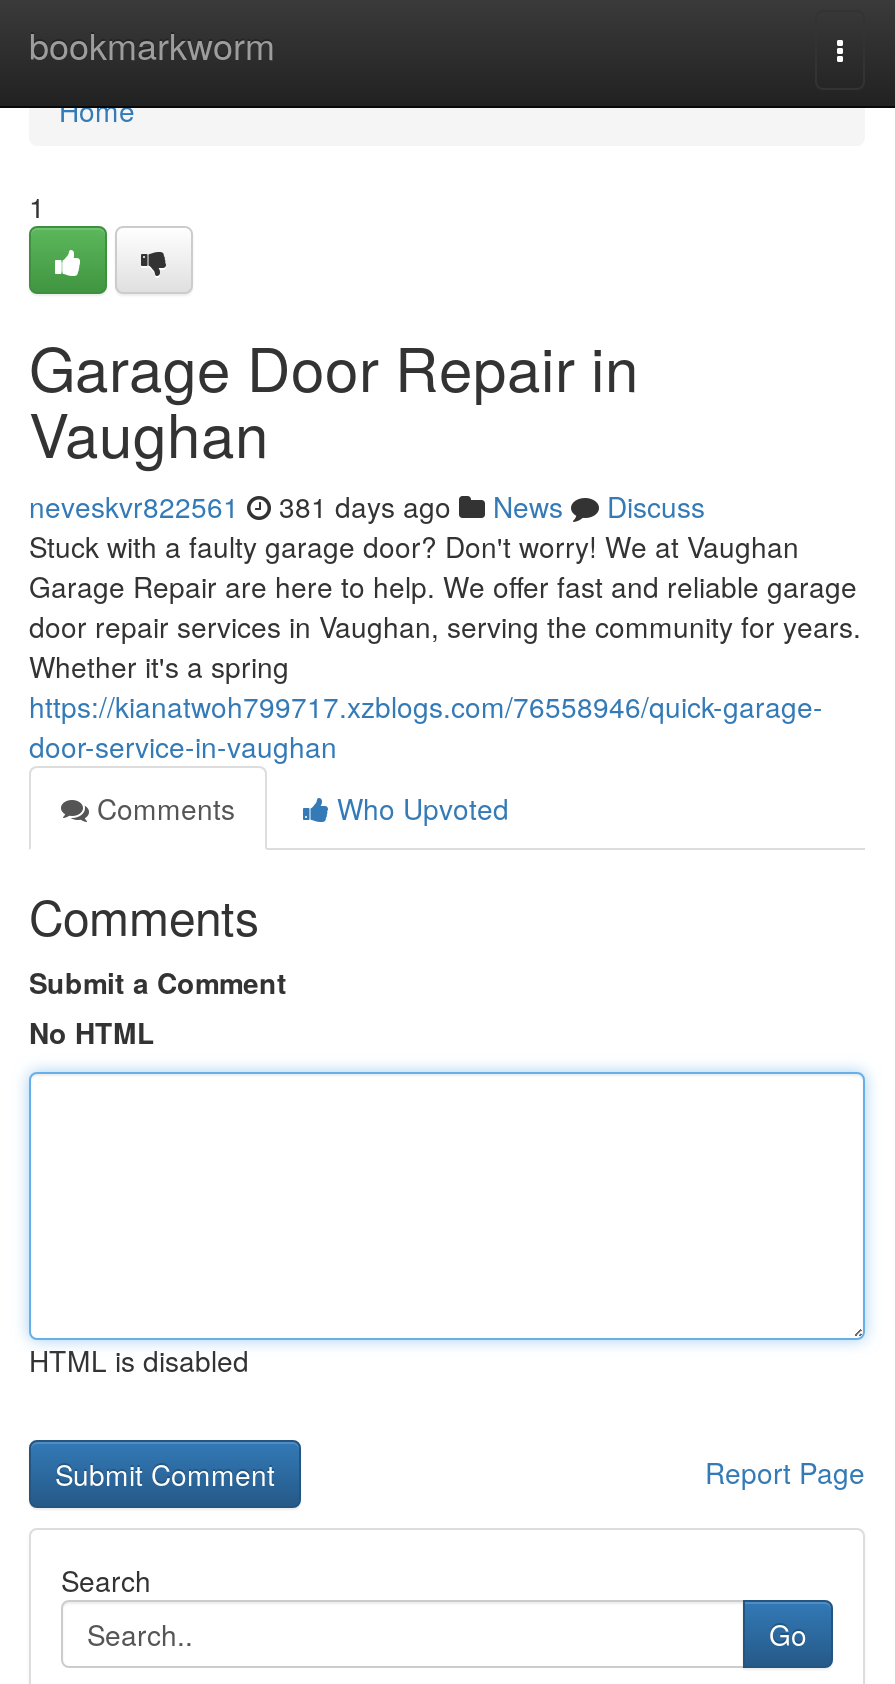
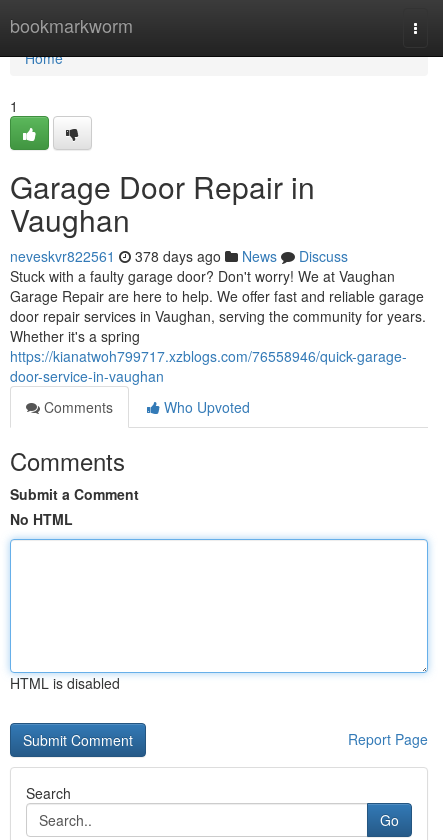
[29,486,705,526] neveskvr822561 381 days ago News Discuss -> [10,246,348,266] neveskvr822561 378 days ago News Discuss

